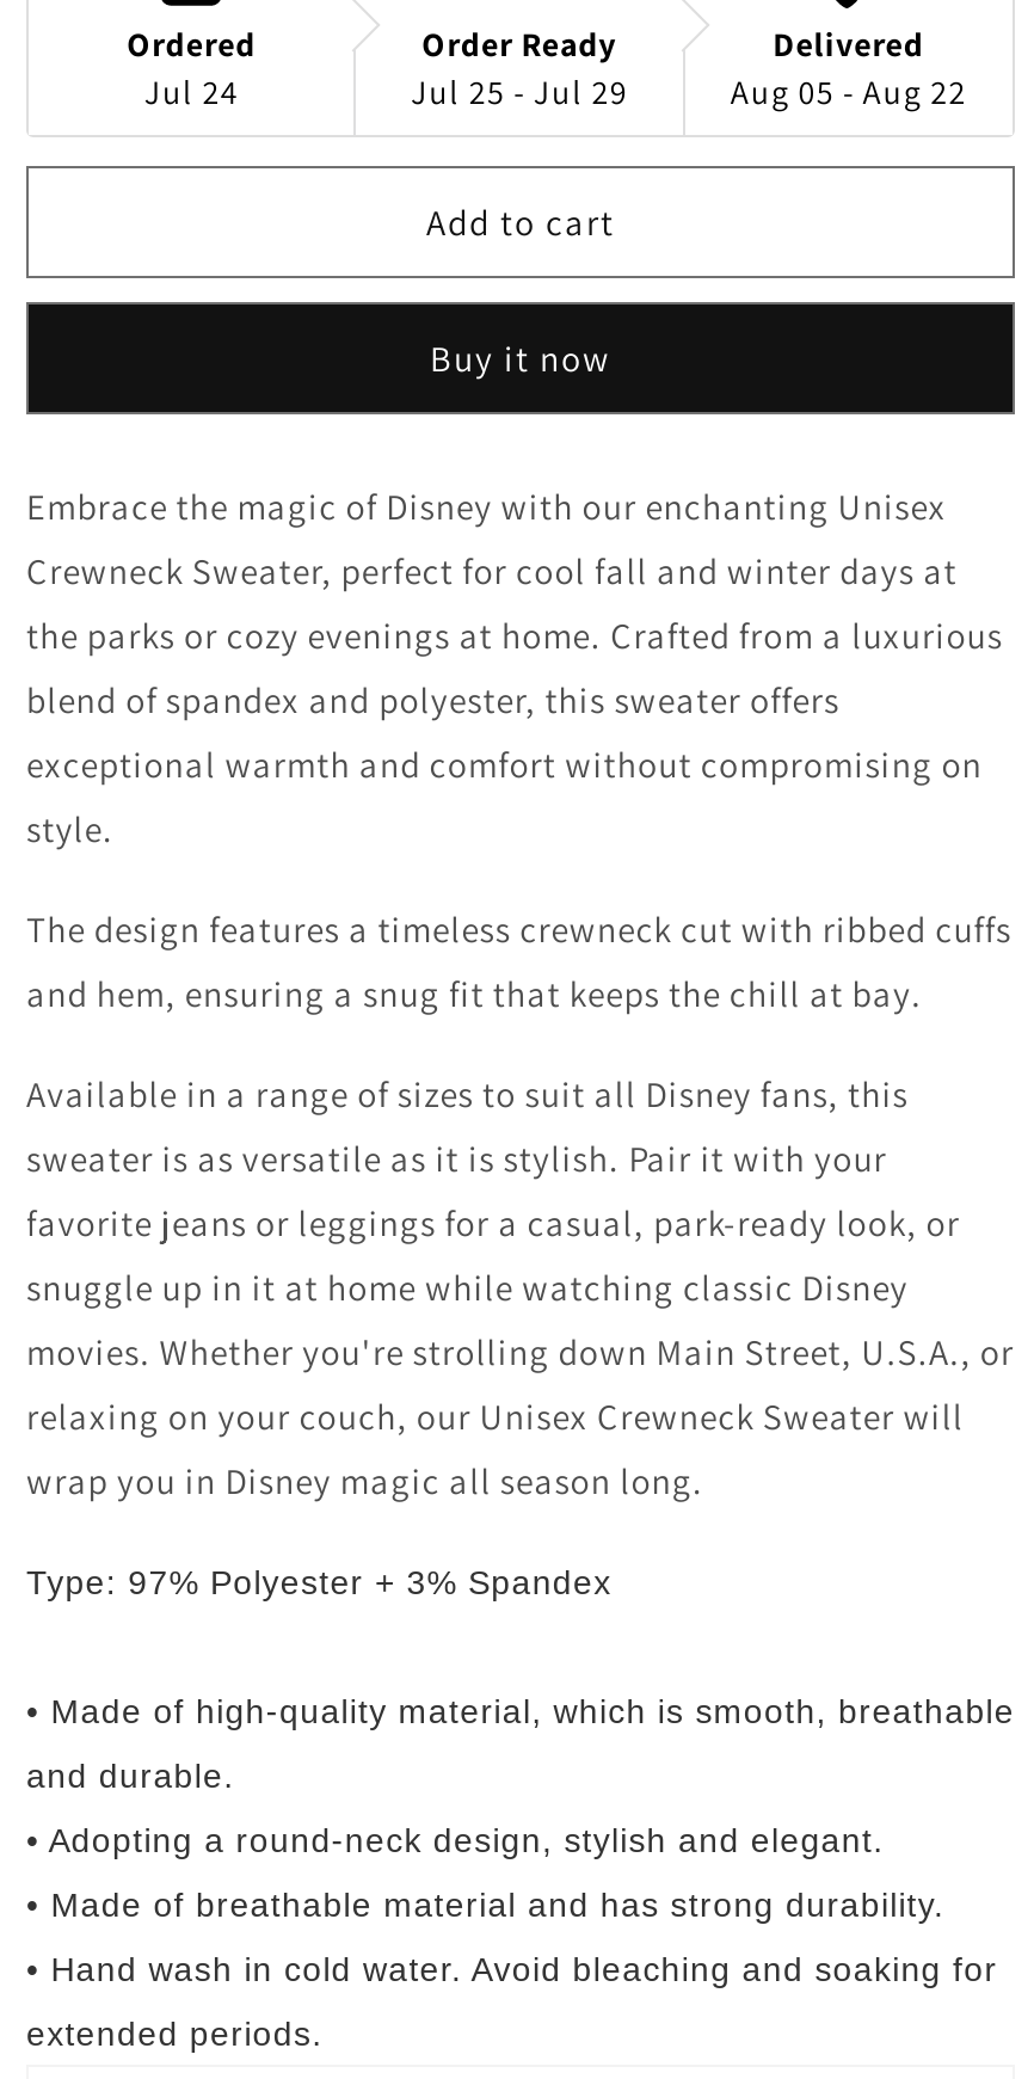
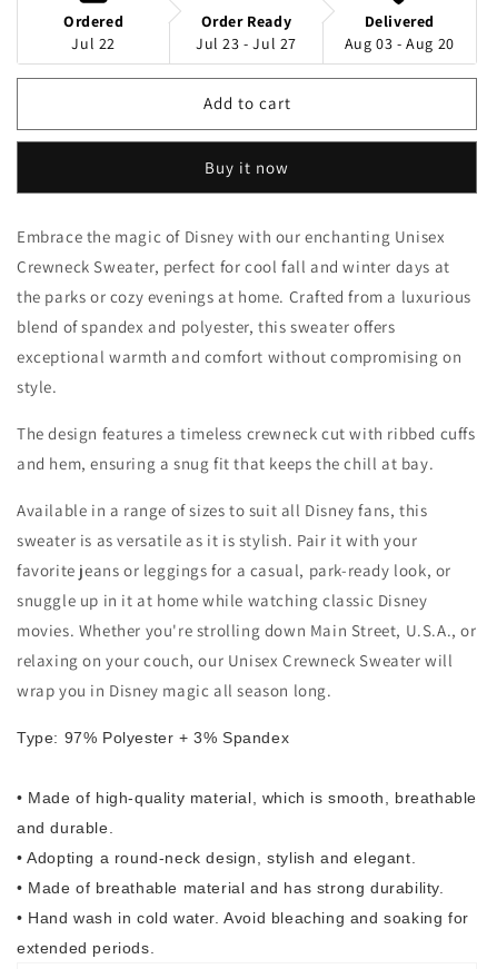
[144,71,239,114] Jul 24 -> [72,33,116,53] Jul 22
[411,71,628,114] Jul 25 - Jul 29 -> [196,33,297,53] Jul 23 - Jul 27
[730,71,967,114] Aug 05 - Aug 22 -> [344,33,455,53] Aug 03 - Aug 20

